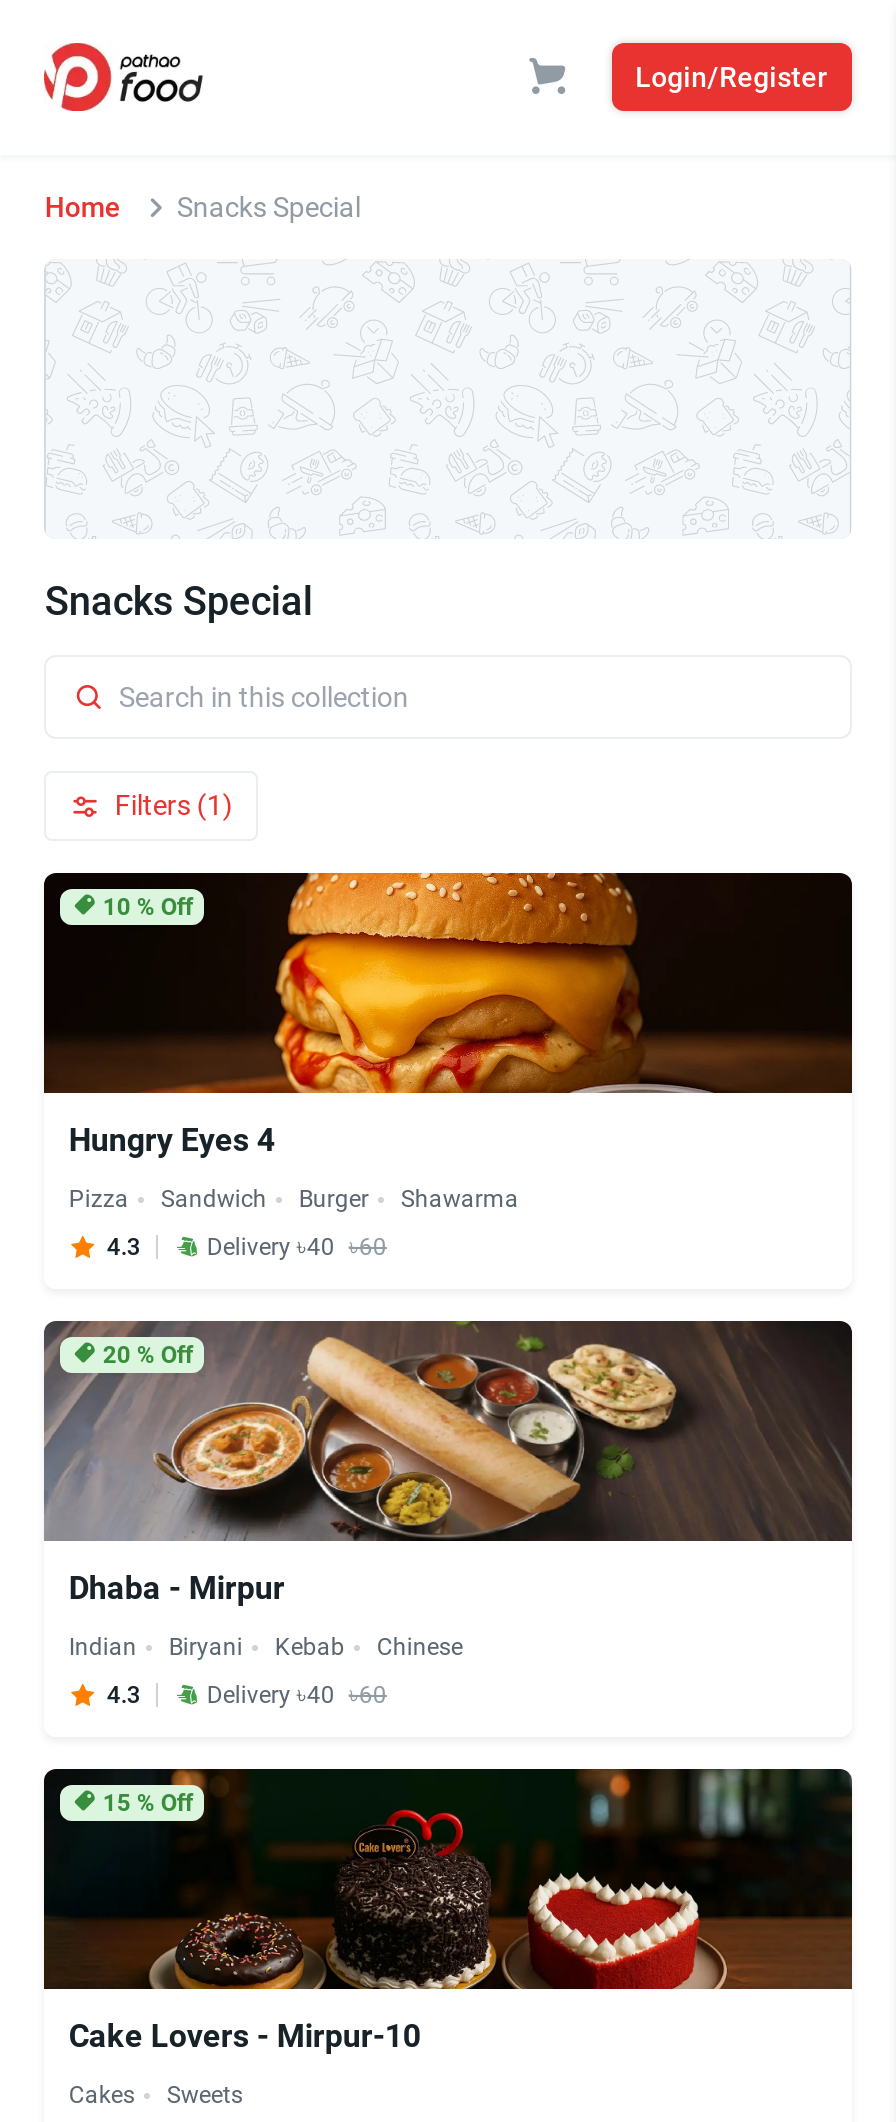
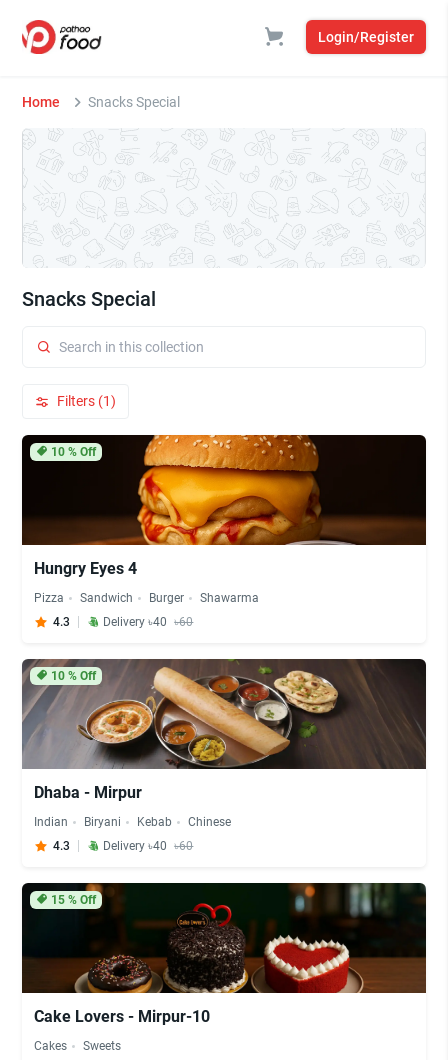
[97,1341,193,1369] 20% Off -> [48,669,96,683] 10% Off

